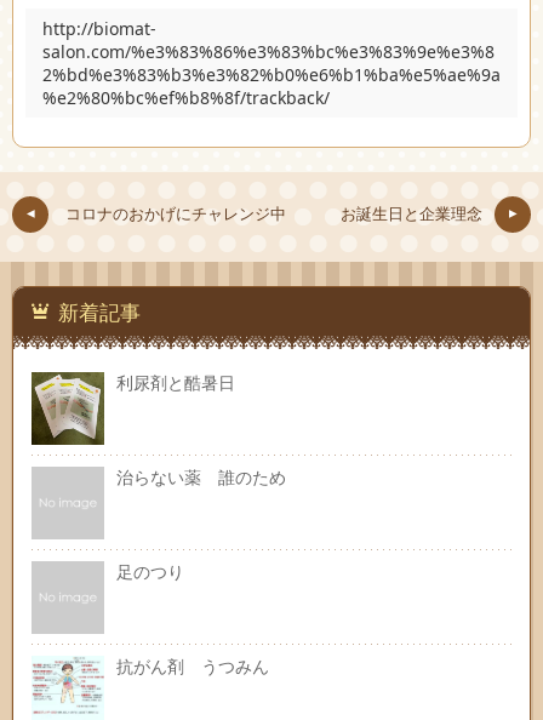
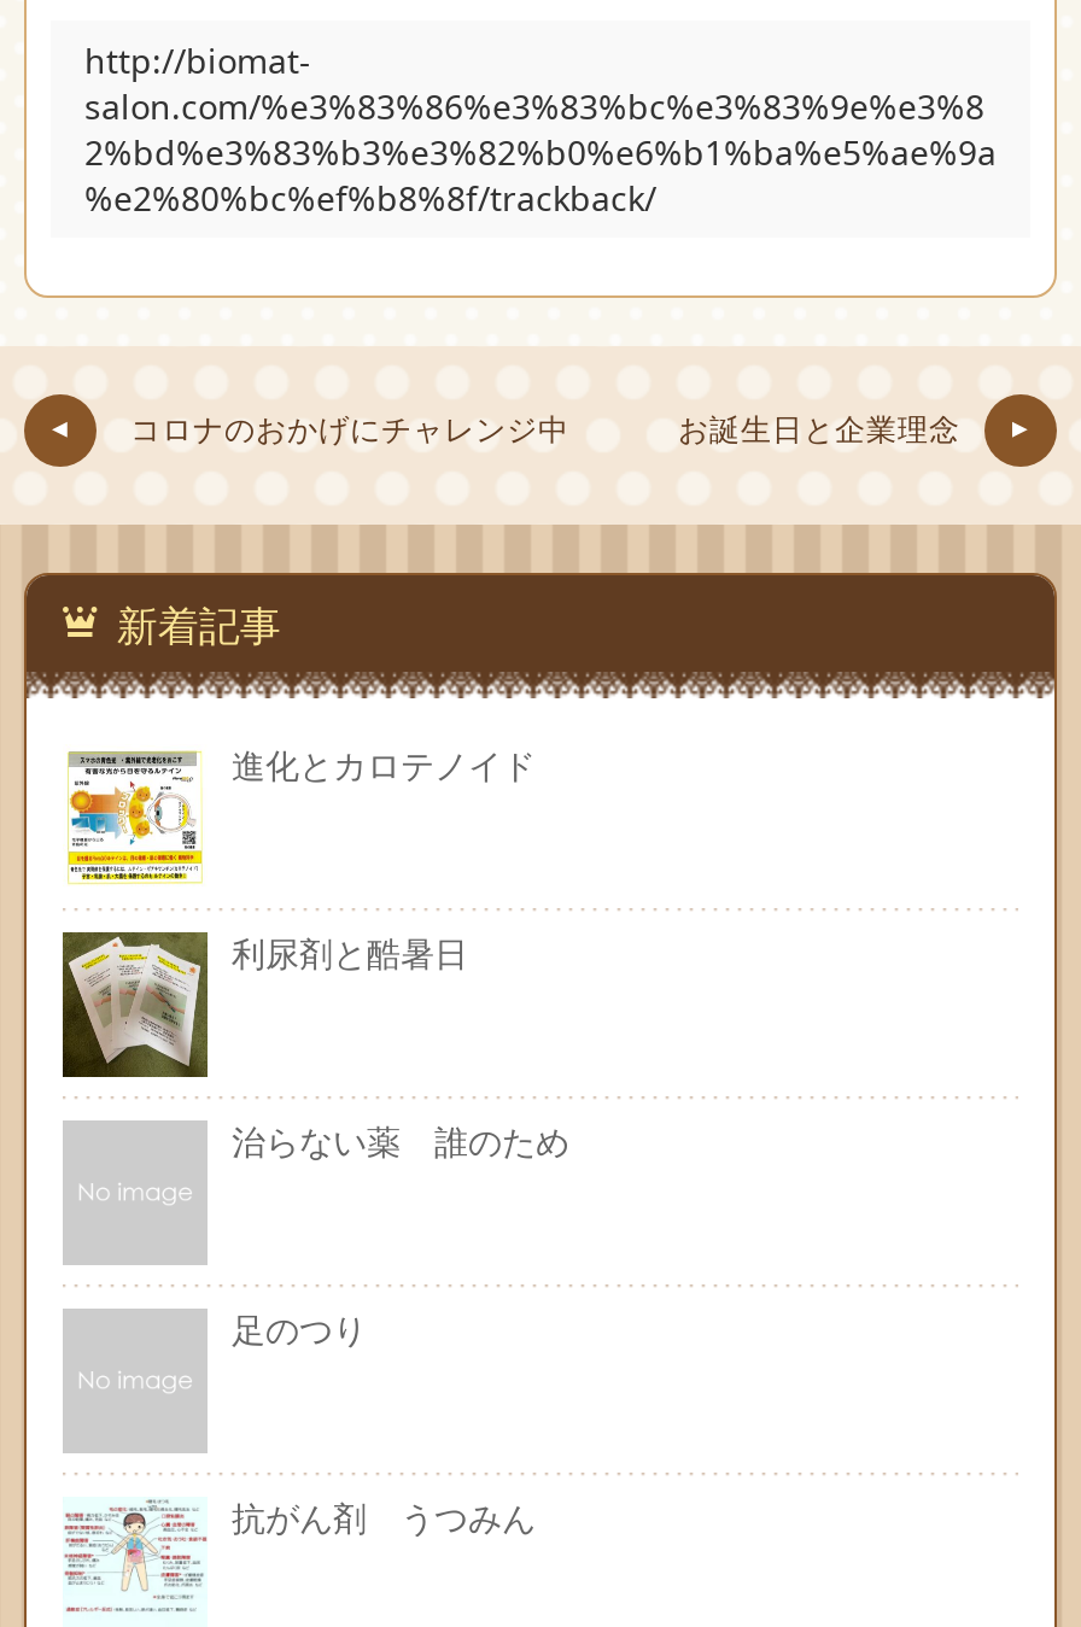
none -> [63,743,536,885] [image] | 進化とカロテノイド

